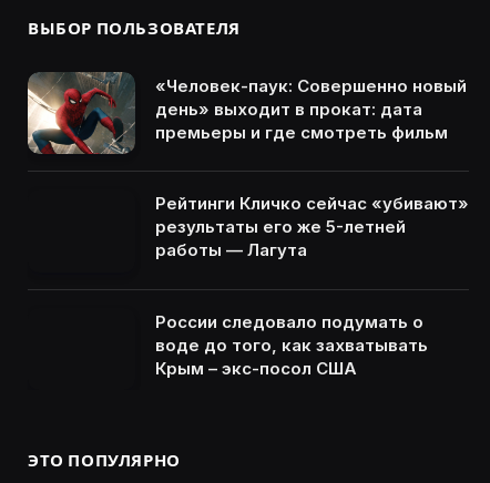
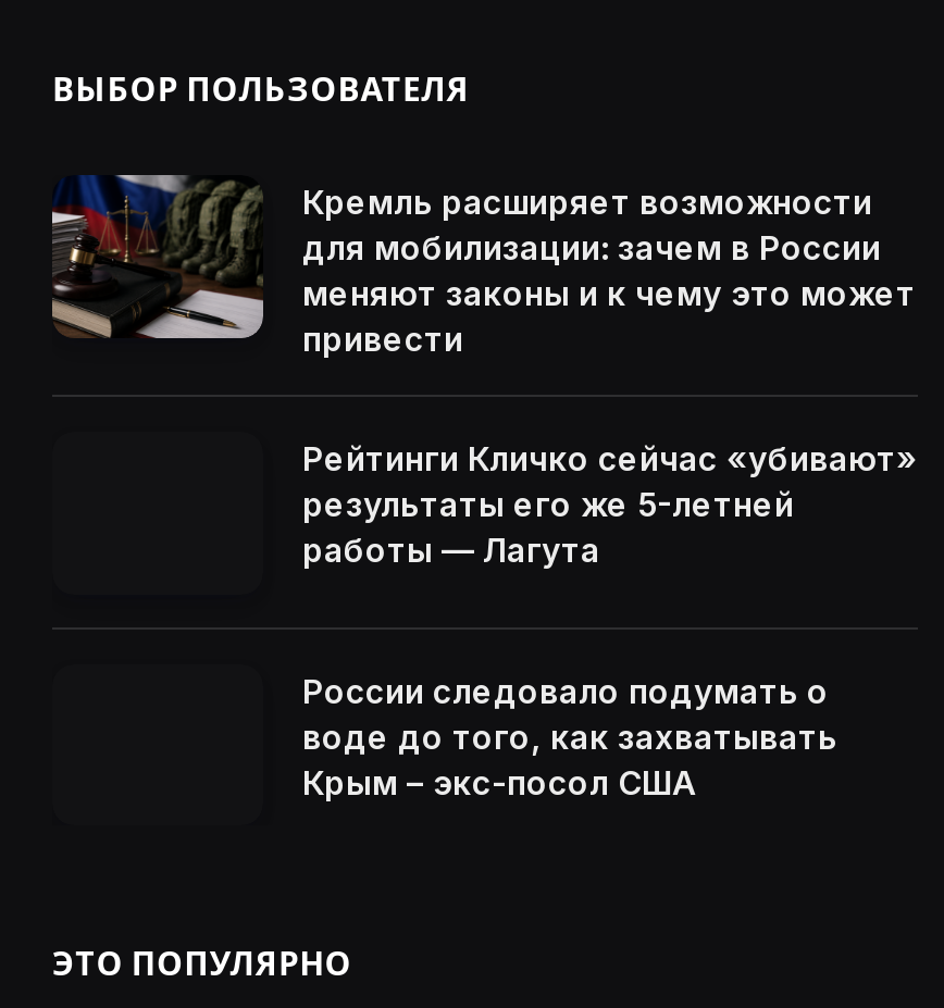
[27,71,467,155] [image] | «Человек-паук: Совершенно новый | день» выходит в прокат: дата | премьеры и где смотреть фильм -> [52,174,916,360] [image] | Кремль расширяет возможности | для мобилизации: зачем в России | меняют законы и к чему это может | привести

